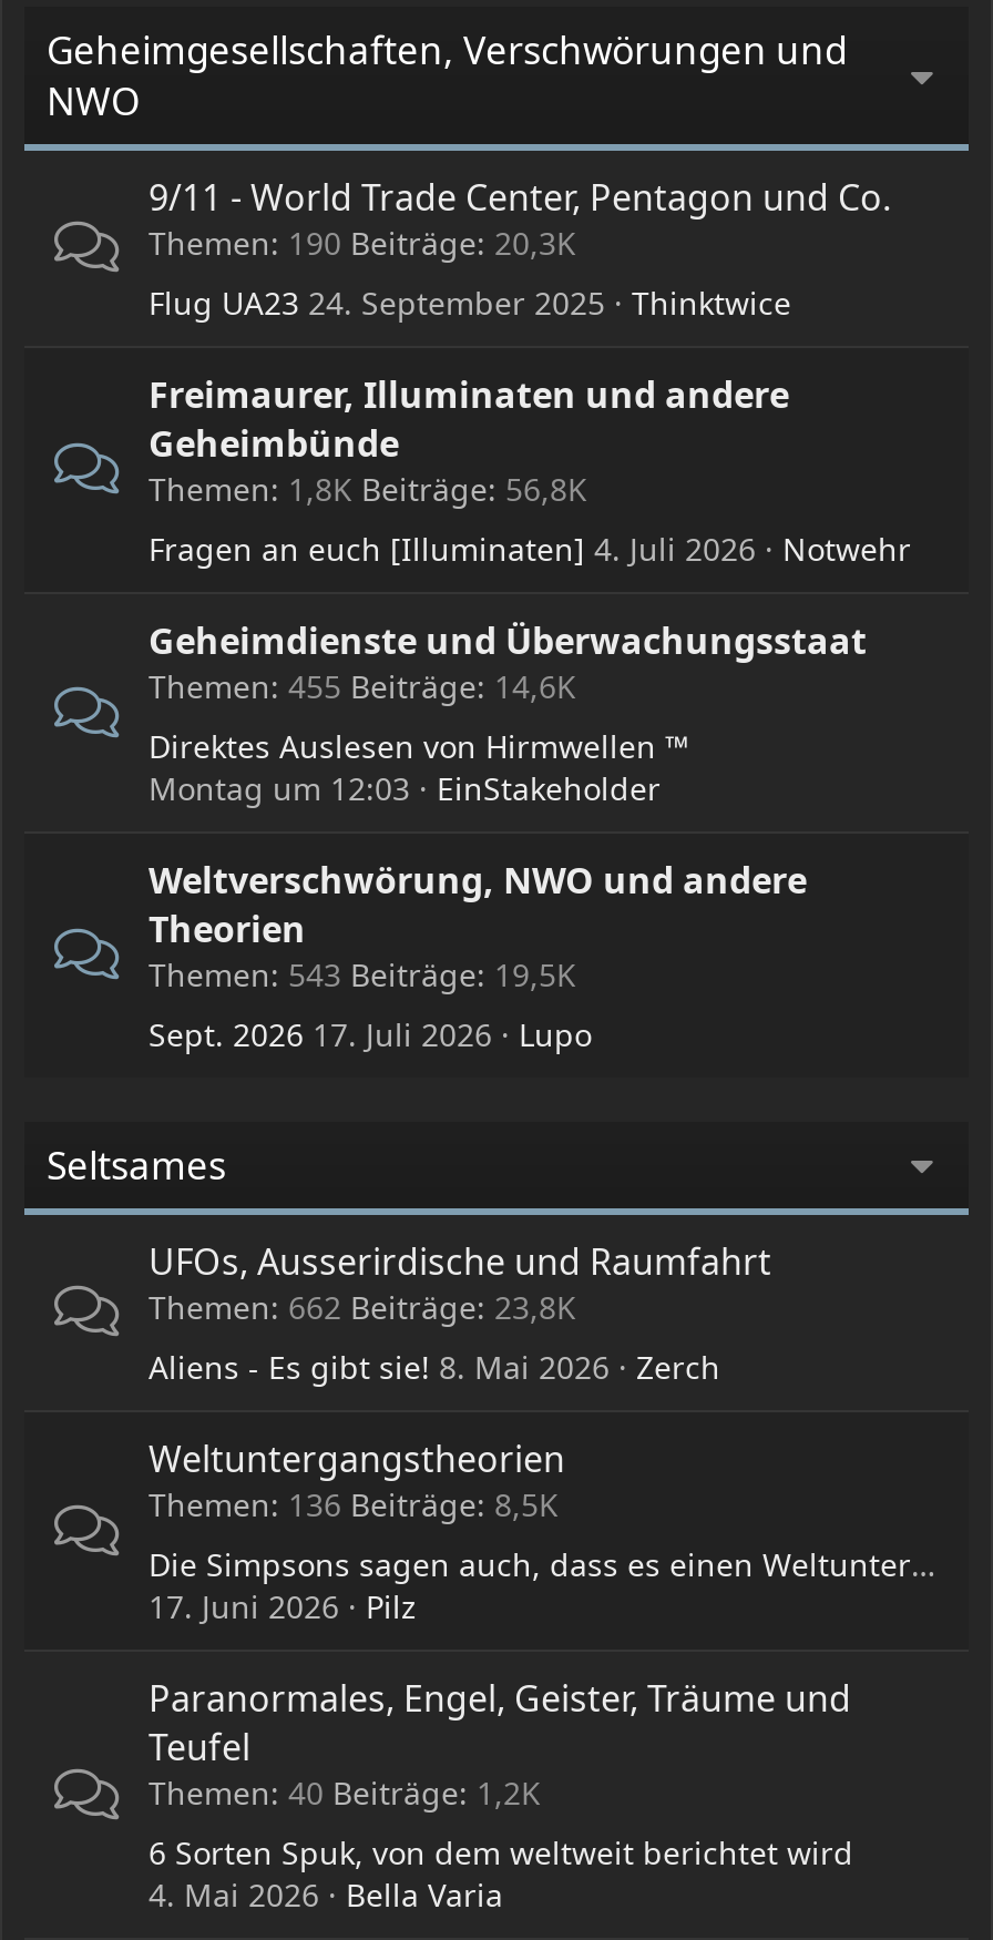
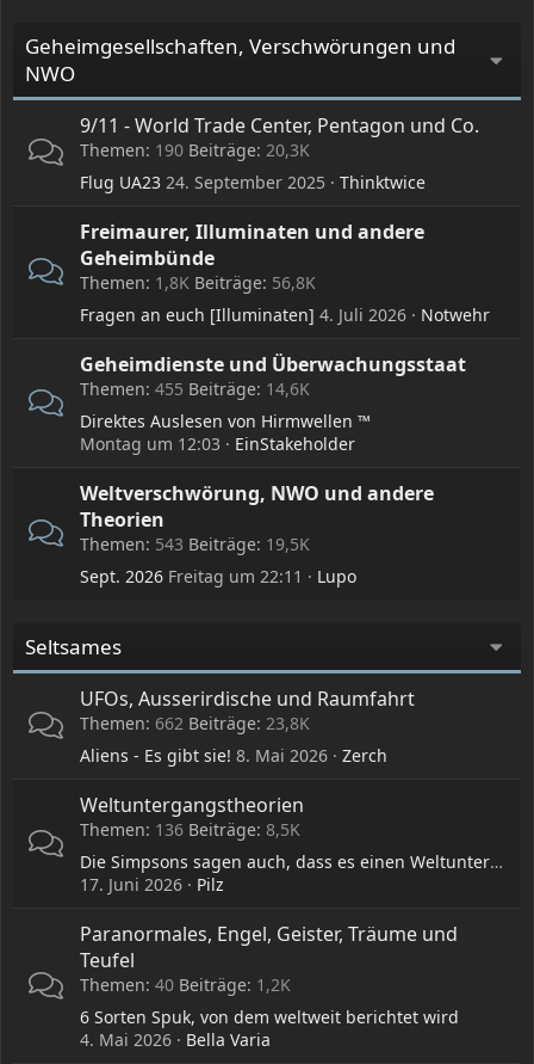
[149,1013,492,1055] Sept. 2026 17. Juli 2026 -> [80,565,303,588] Sept. 2026 Freitag um 22:11

